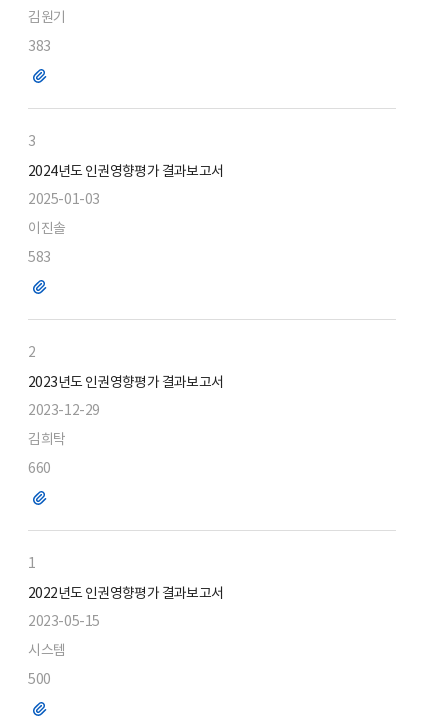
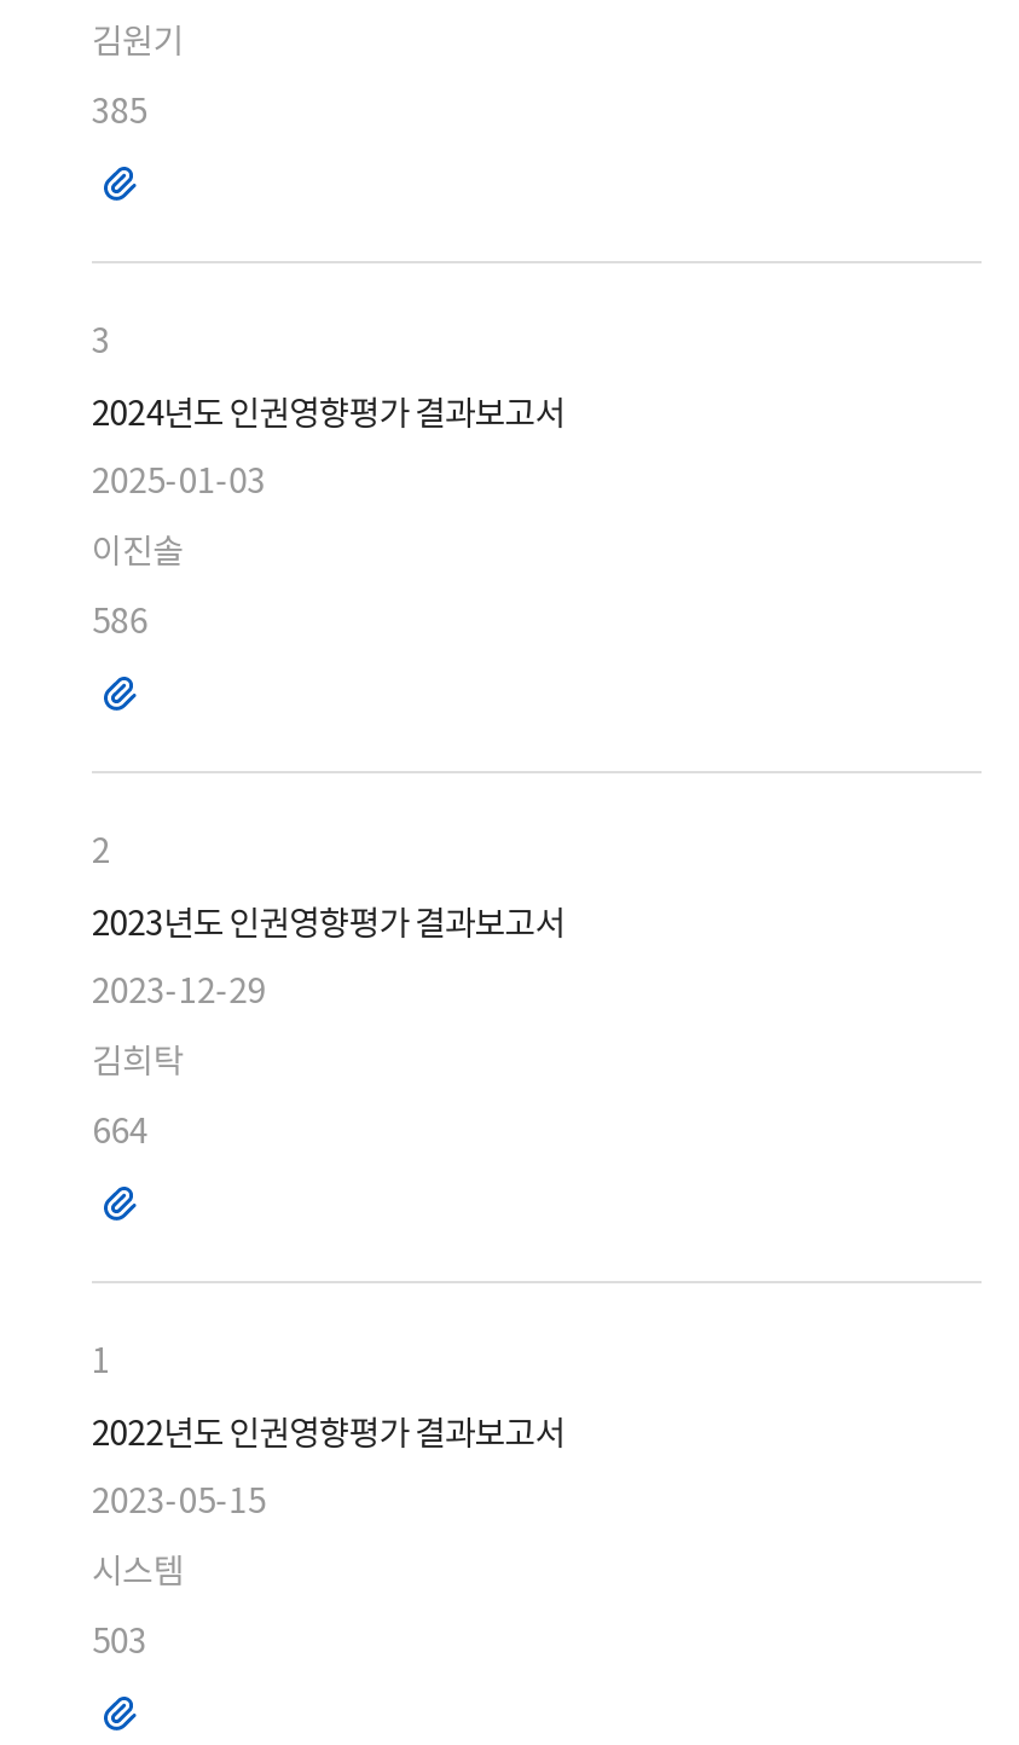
[28,37,51,55] 383 -> [92,89,147,133] 385
[28,248,51,266] 583 -> [92,599,147,643] 586
[28,459,51,477] 660 -> [92,1109,147,1153] 664
[28,670,51,688] 500 -> [92,1619,147,1663] 503

